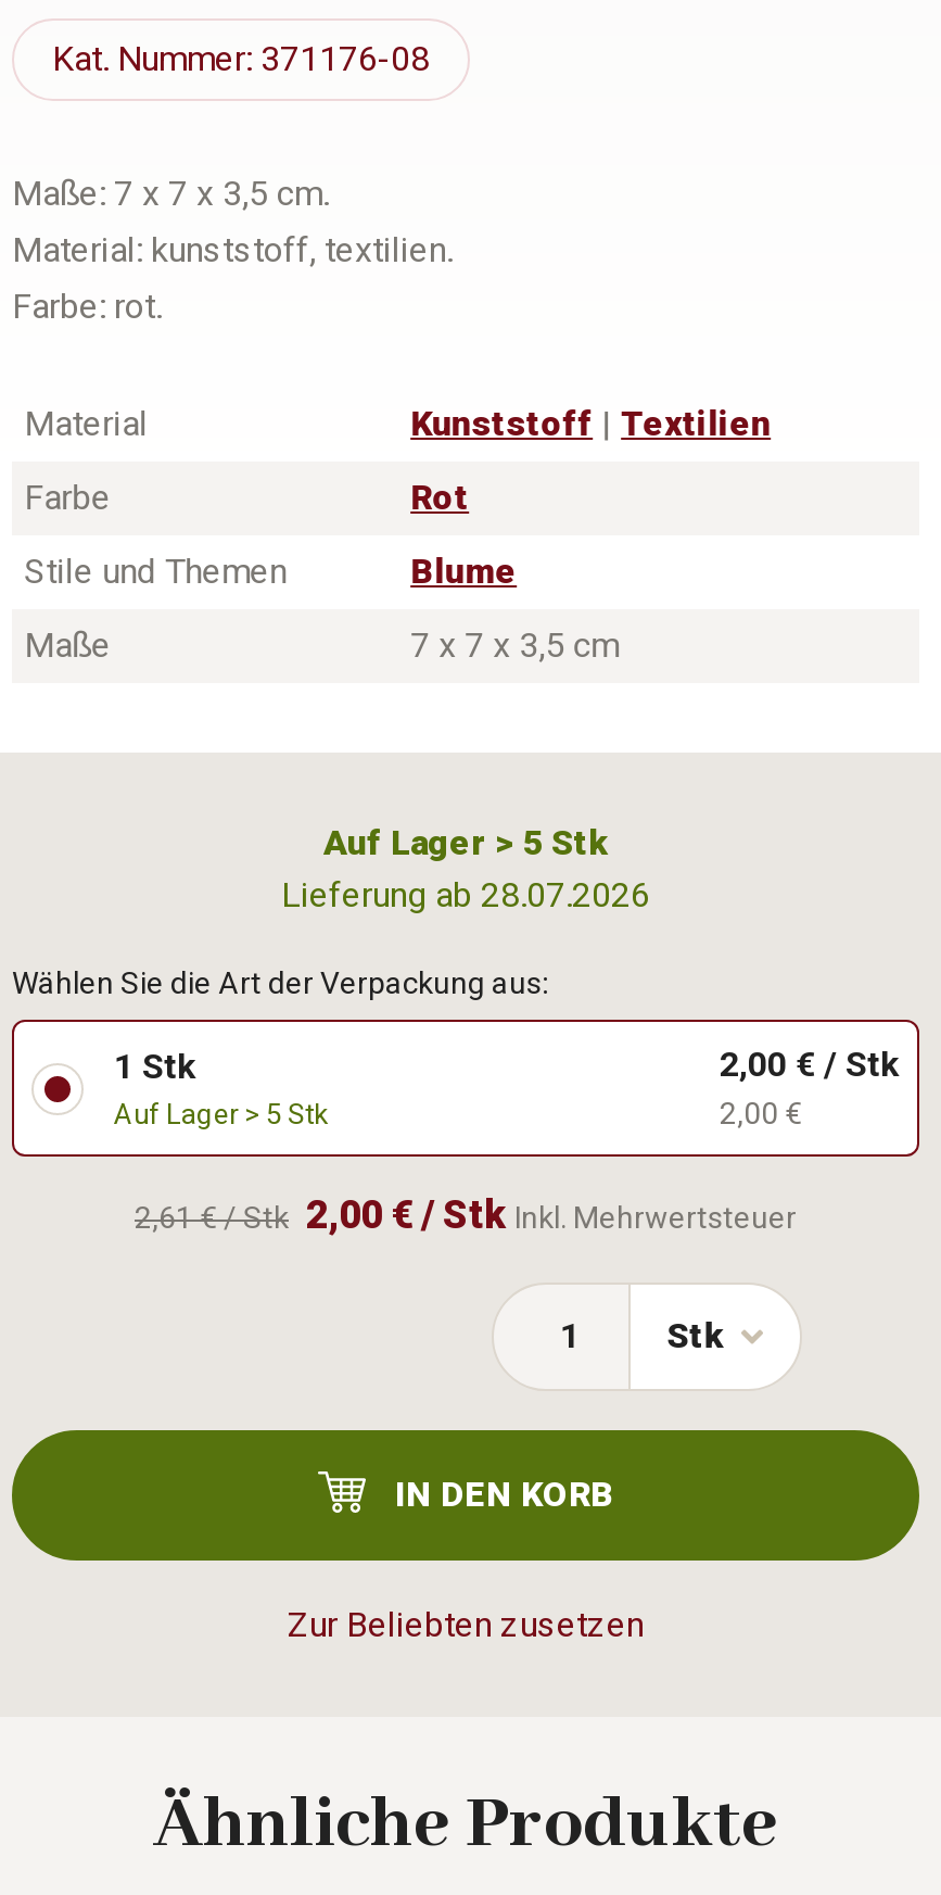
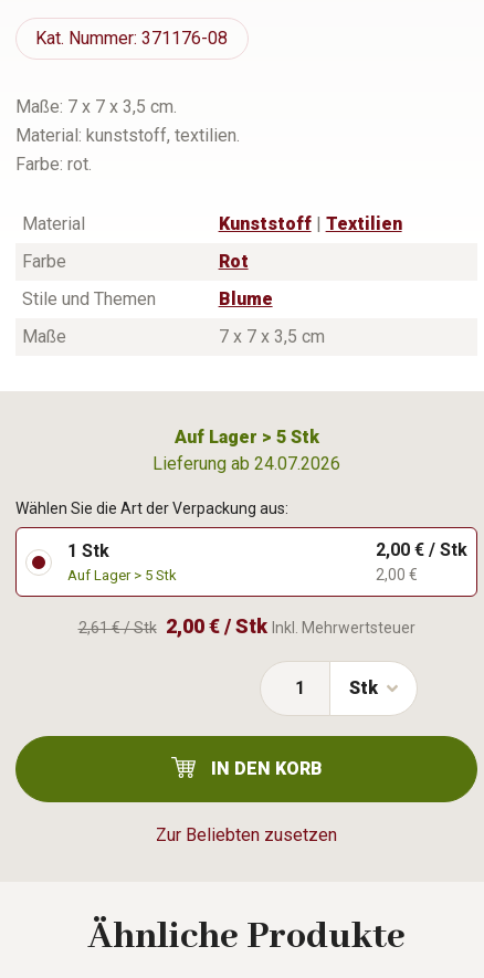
[281,875,650,916] Lieferung ab 28.07.2026 -> [152,454,340,475] Lieferung ab 24.07.2026

